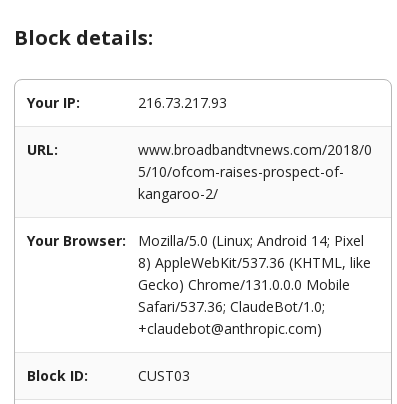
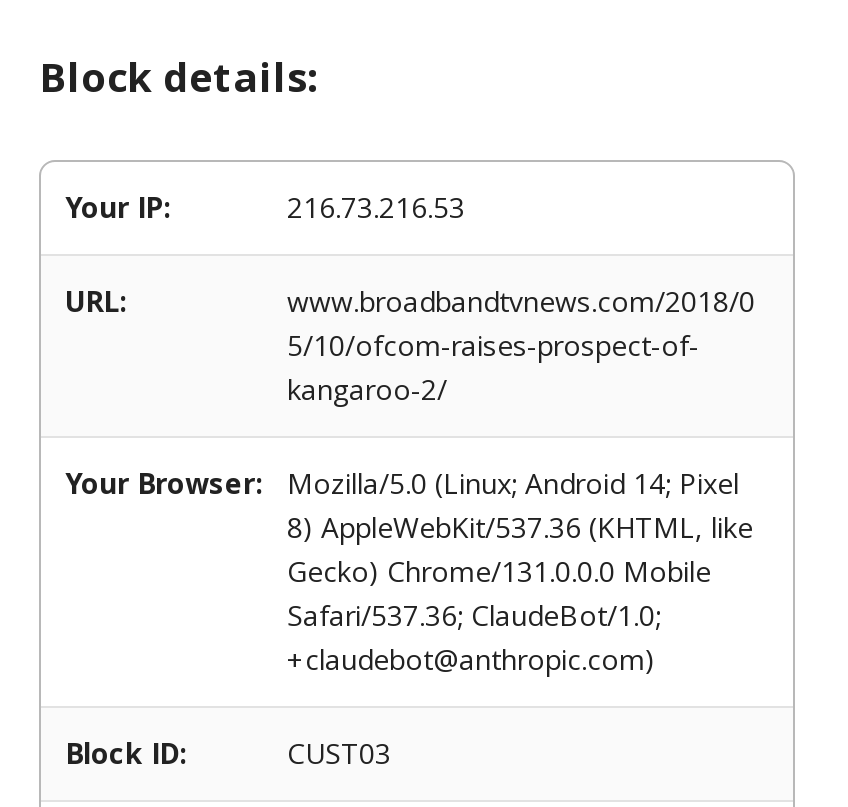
[138,93,227,112] 216.73.217.93 -> [287,188,465,226] 216.73.216.53

